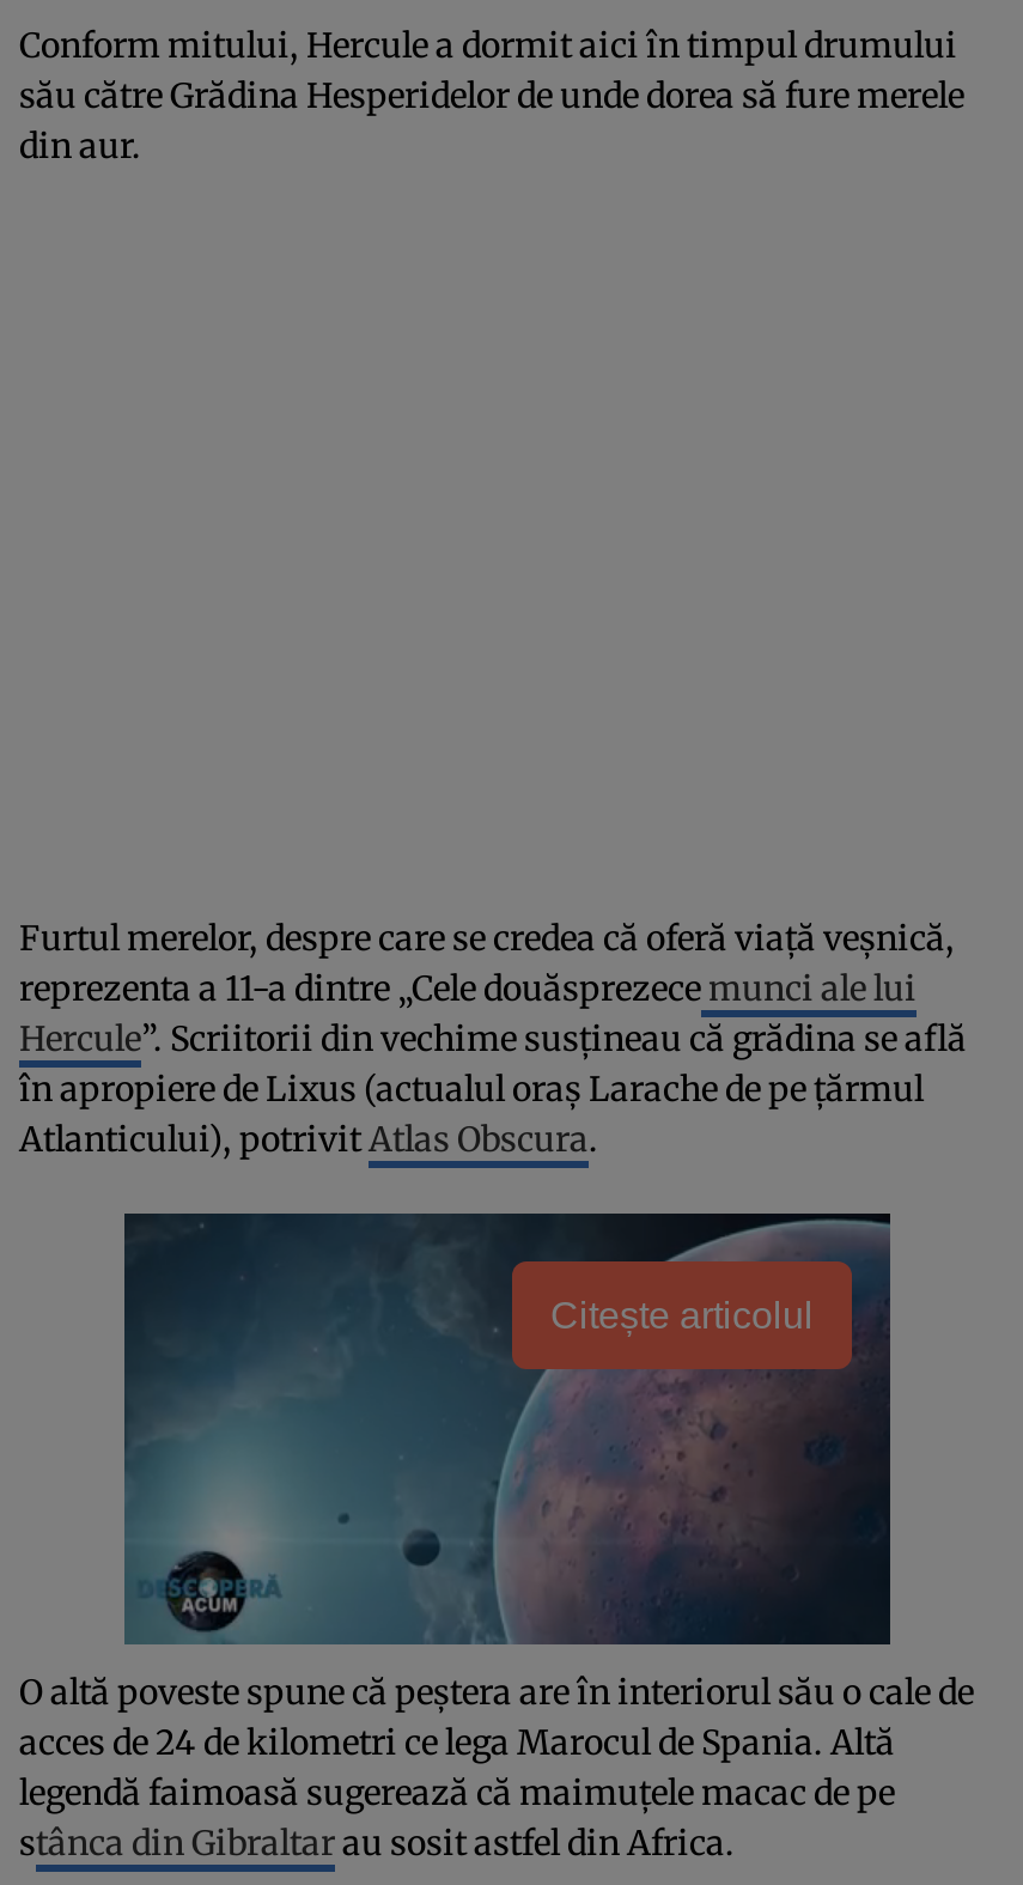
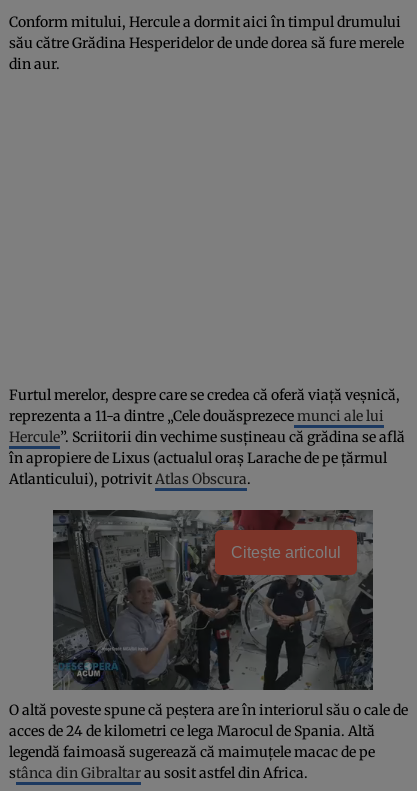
[122,1211,890,1647] [image] -> [52,509,374,691] [image]

